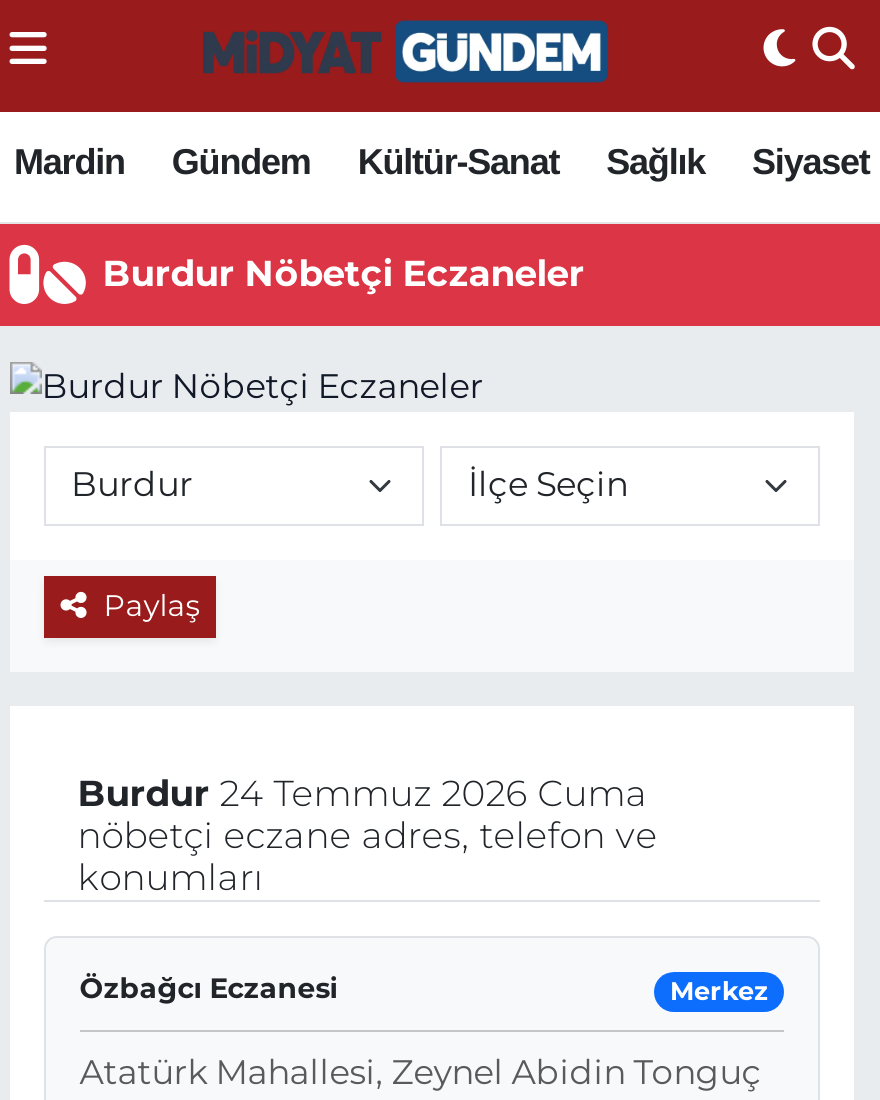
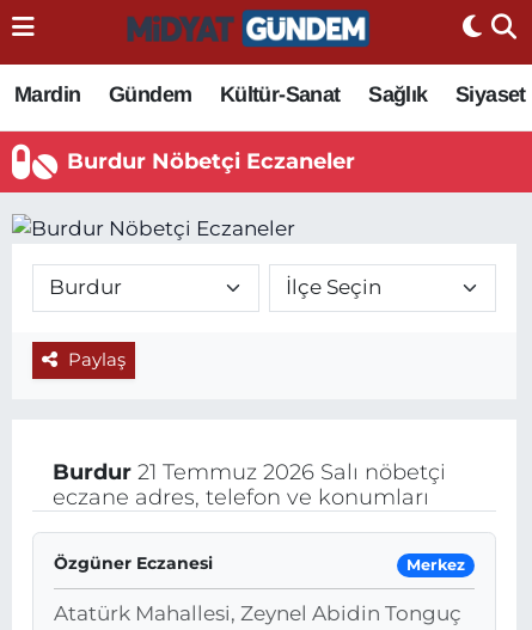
[78,771,658,899] Burdur 24 Temmuz 2026 Cuma | nöbetçi eczane adres, telefon ve | konumları -> [52,458,446,510] Burdur 21 Temmuz 2026 Salı nöbetçi | eczane adres, telefon ve konumları
[80,969,338,1005] Özbağcı Eczanesi -> [54,552,213,573] Özgüner Eczanesi

